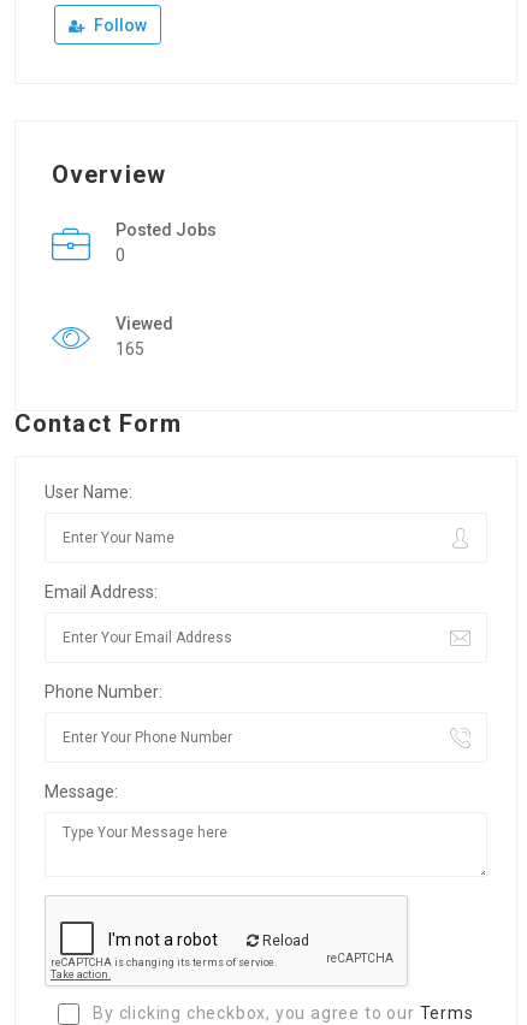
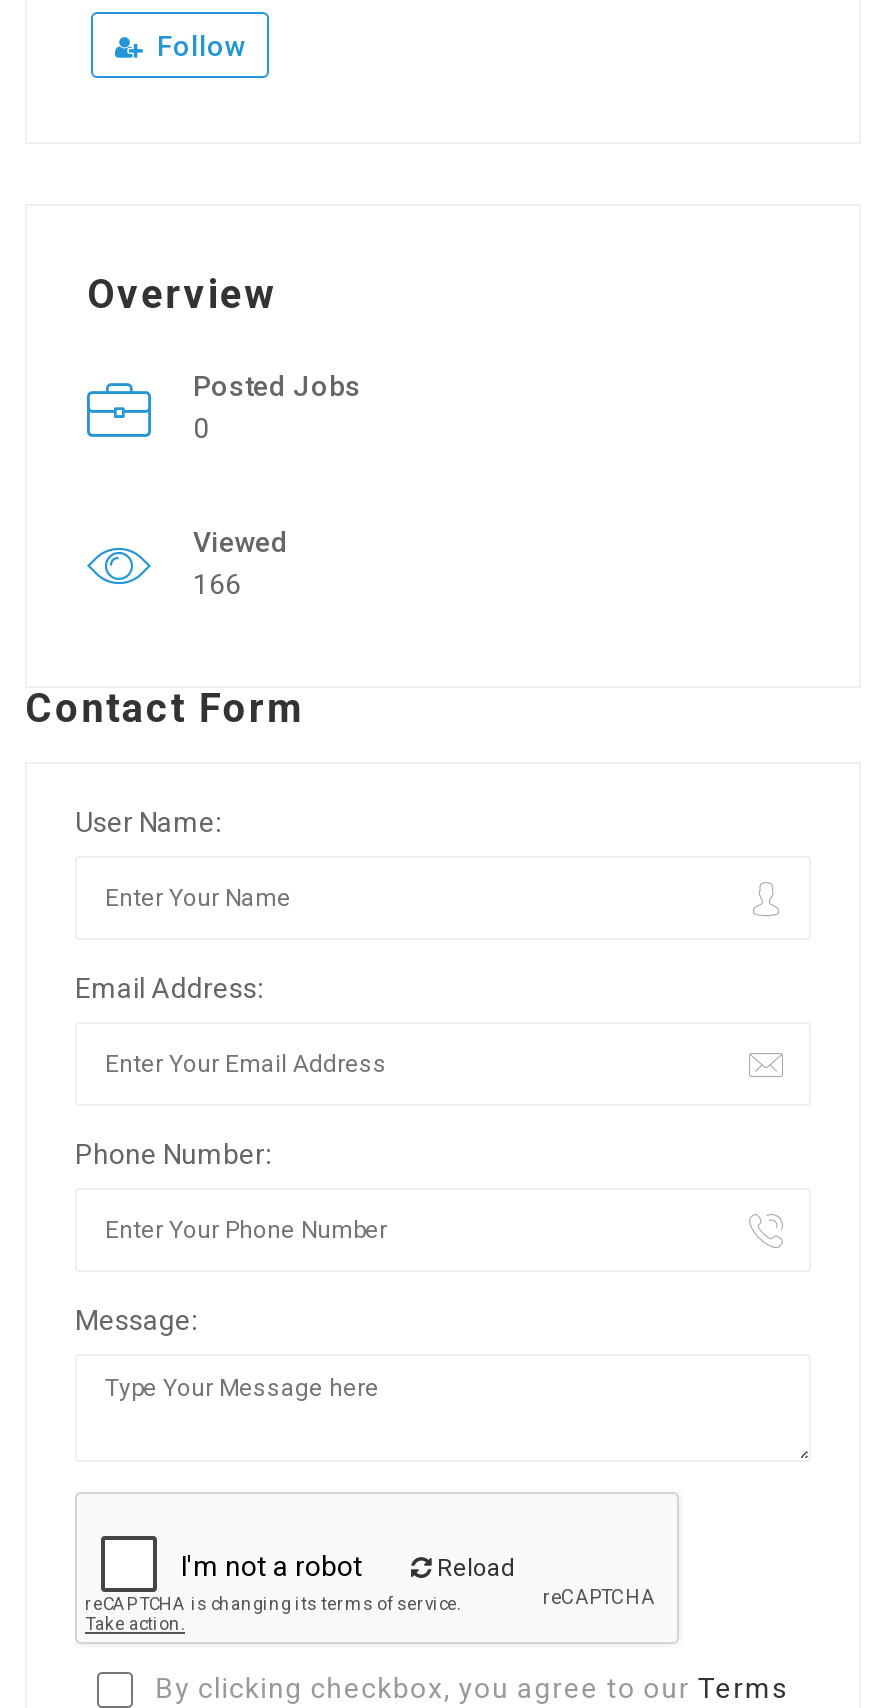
[116,339,144,358] 165 -> [193,568,241,600] 166

